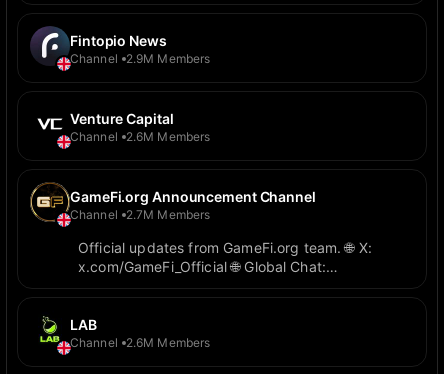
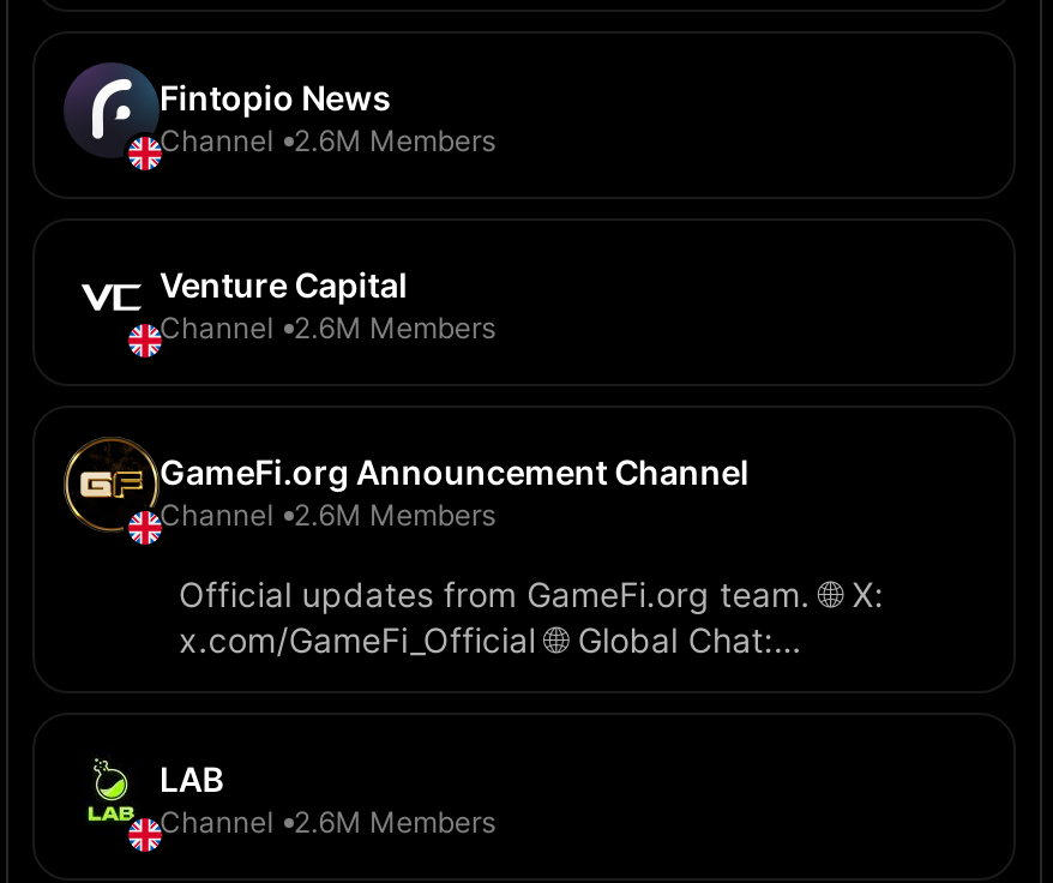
[70,50,210,65] Channel 2.9M Members -> [160,121,496,157] Channel 2.6M Members
[70,206,210,221] Channel 2.7M Members -> [160,495,496,531] Channel 2.6M Members

